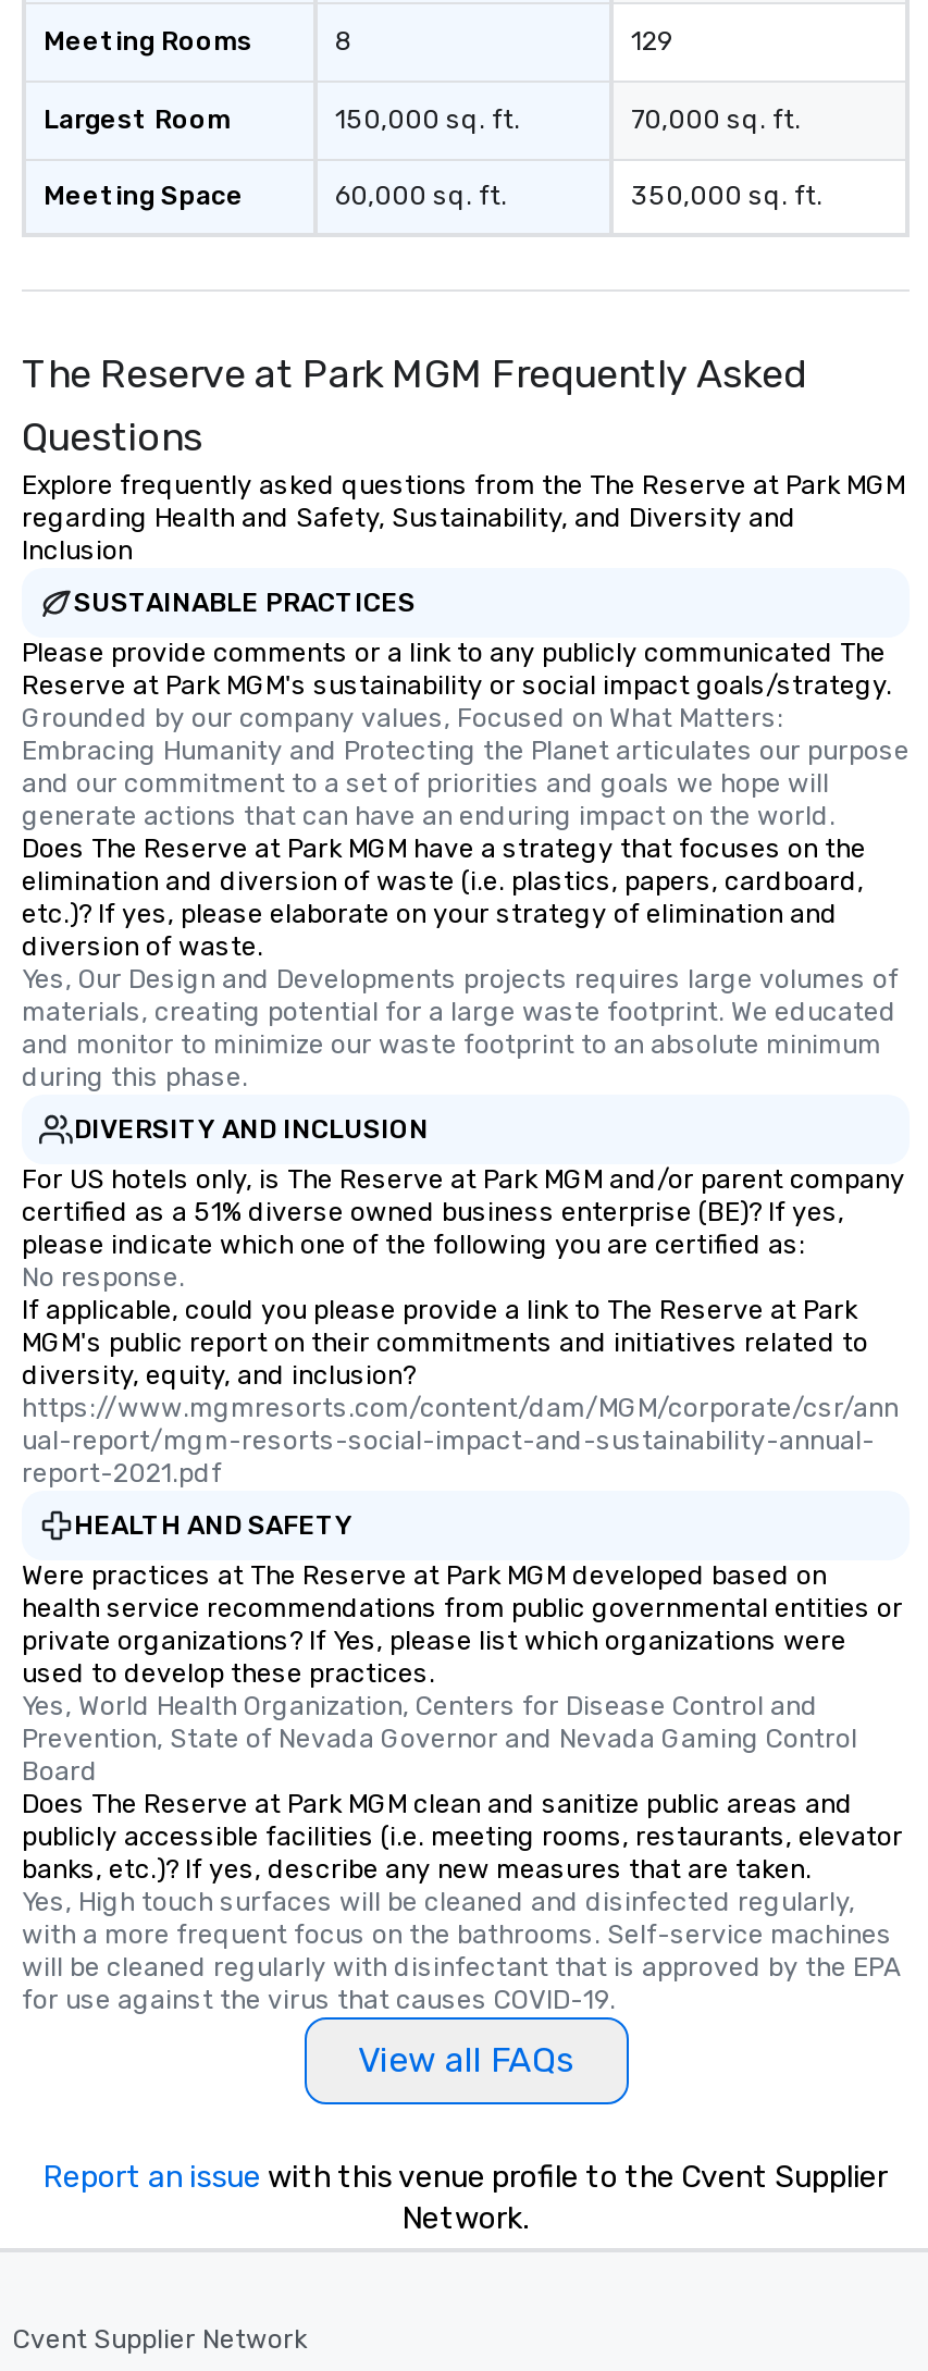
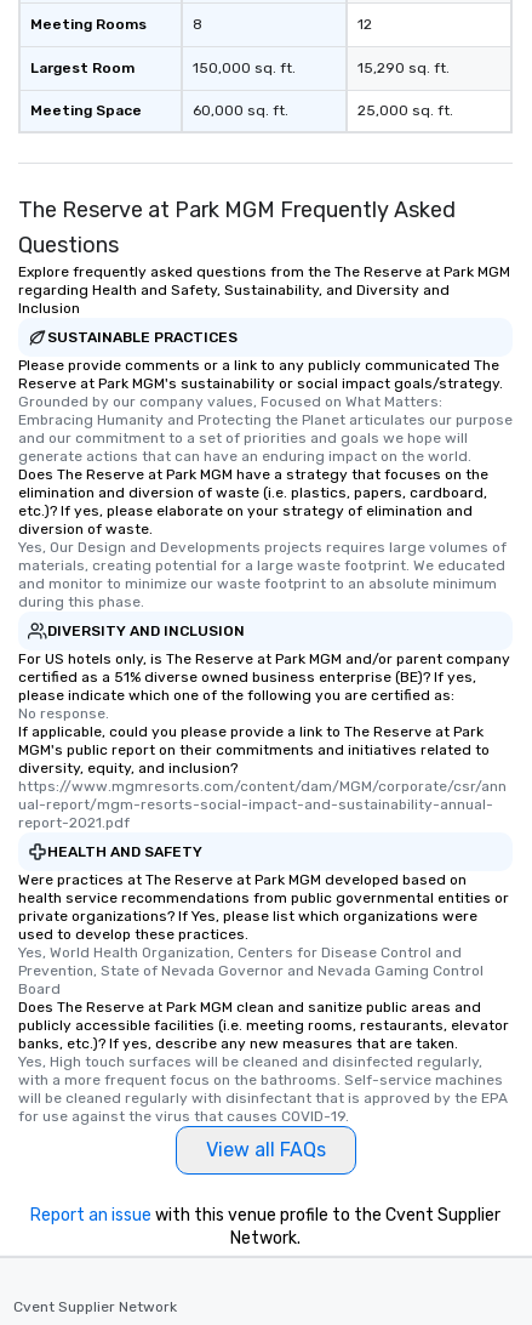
[631,26,675,57] 129 -> [357,16,372,33] 12
[631,104,801,135] 70,000 sq. ft. -> [357,59,450,76] 15,290 sq. ft.
[631,181,822,211] 350,000 sq. ft. -> [357,102,453,119] 25,000 sq. ft.

